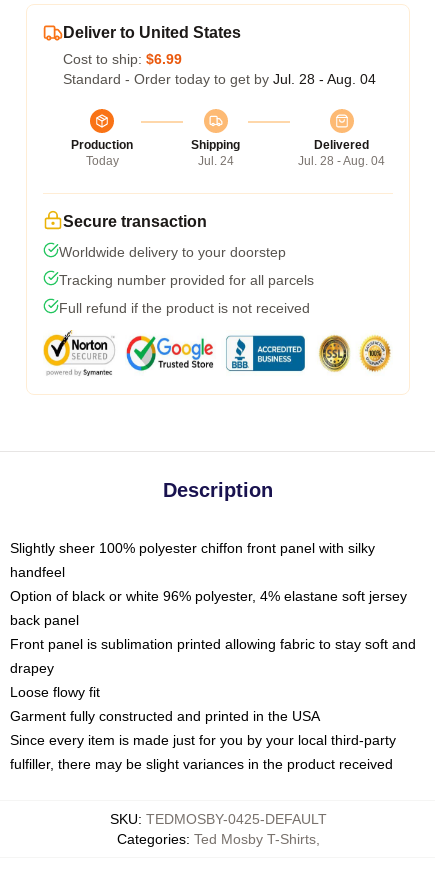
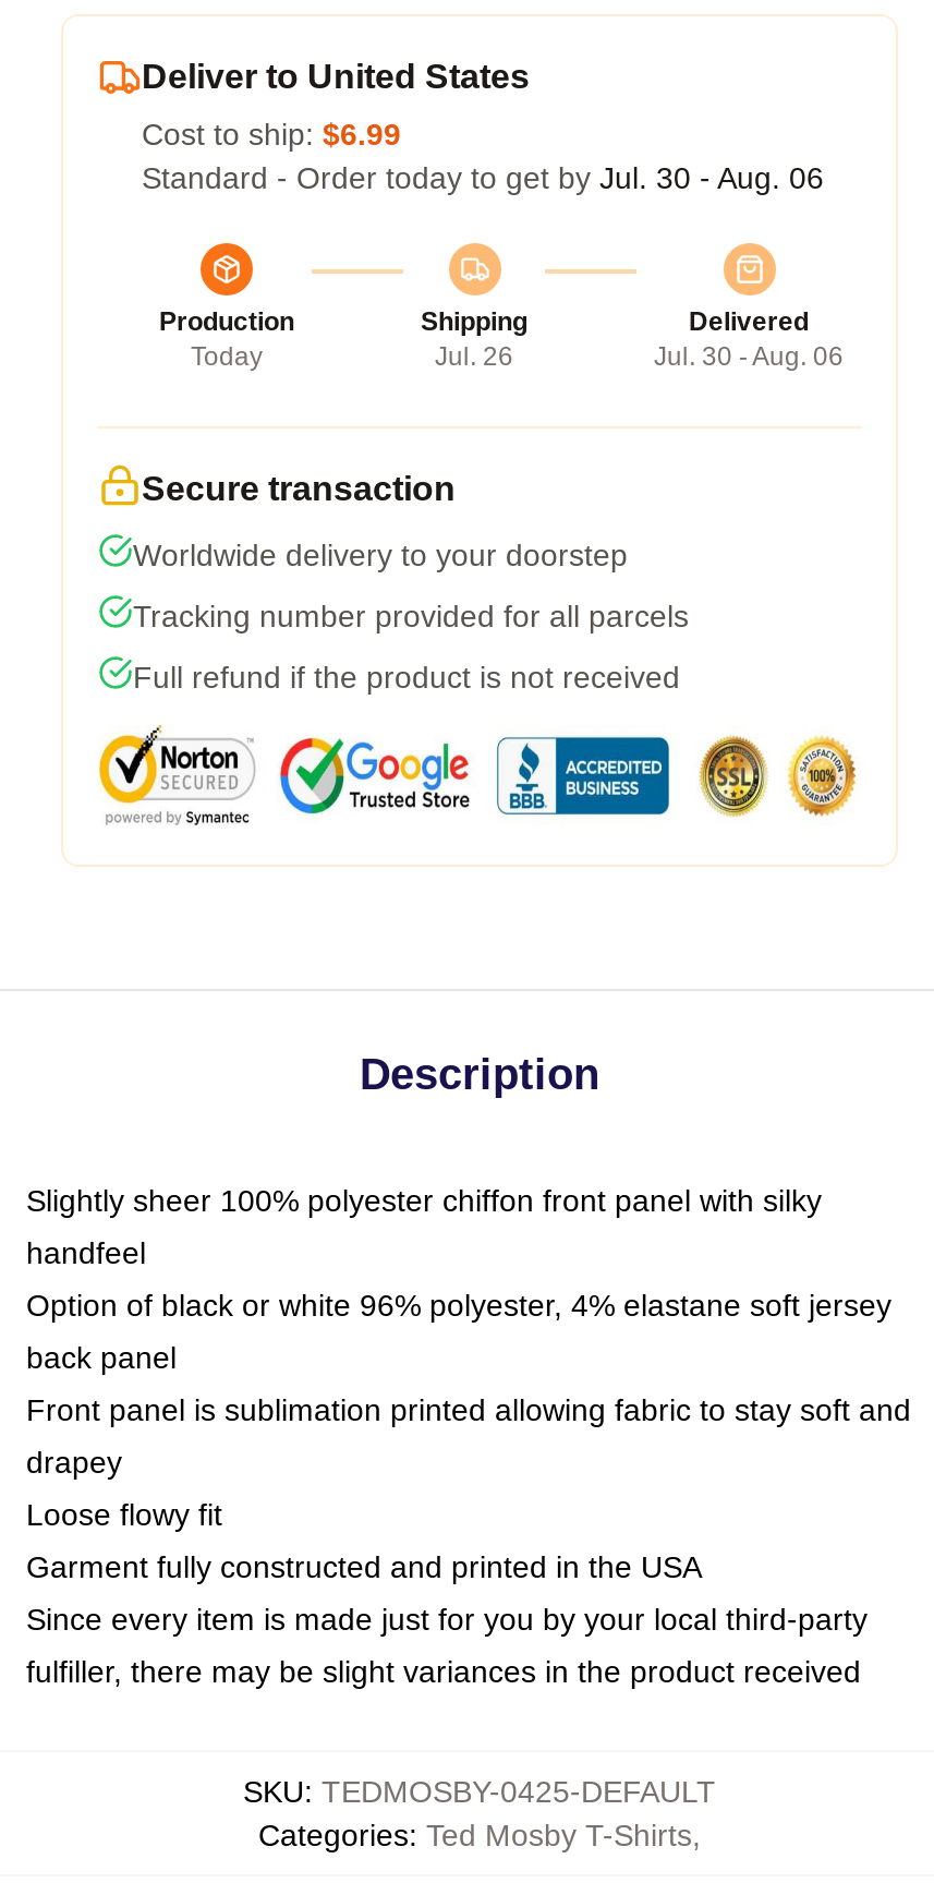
[63,71,376,87] Standard - Order today to get by Jul. 28 - Aug. 04 -> [142,160,824,195] Standard - Order today to get by Jul. 30 - Aug. 06
[197,154,233,168] Jul. 24 -> [435,341,513,372] Jul. 26
[298,154,385,168] Jul. 28 - Aug. 04 -> [654,341,844,372] Jul. 30 - Aug. 06

